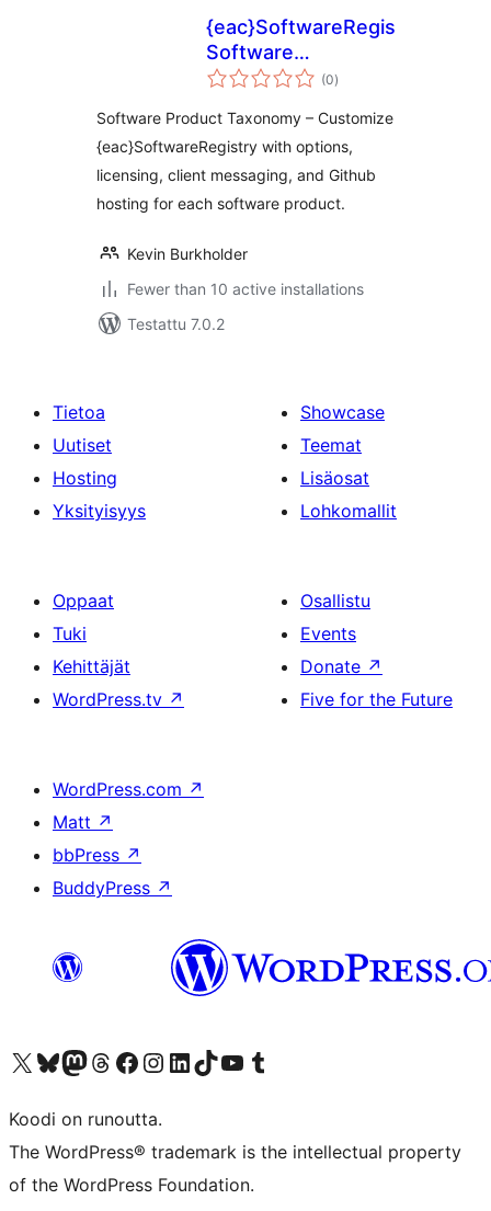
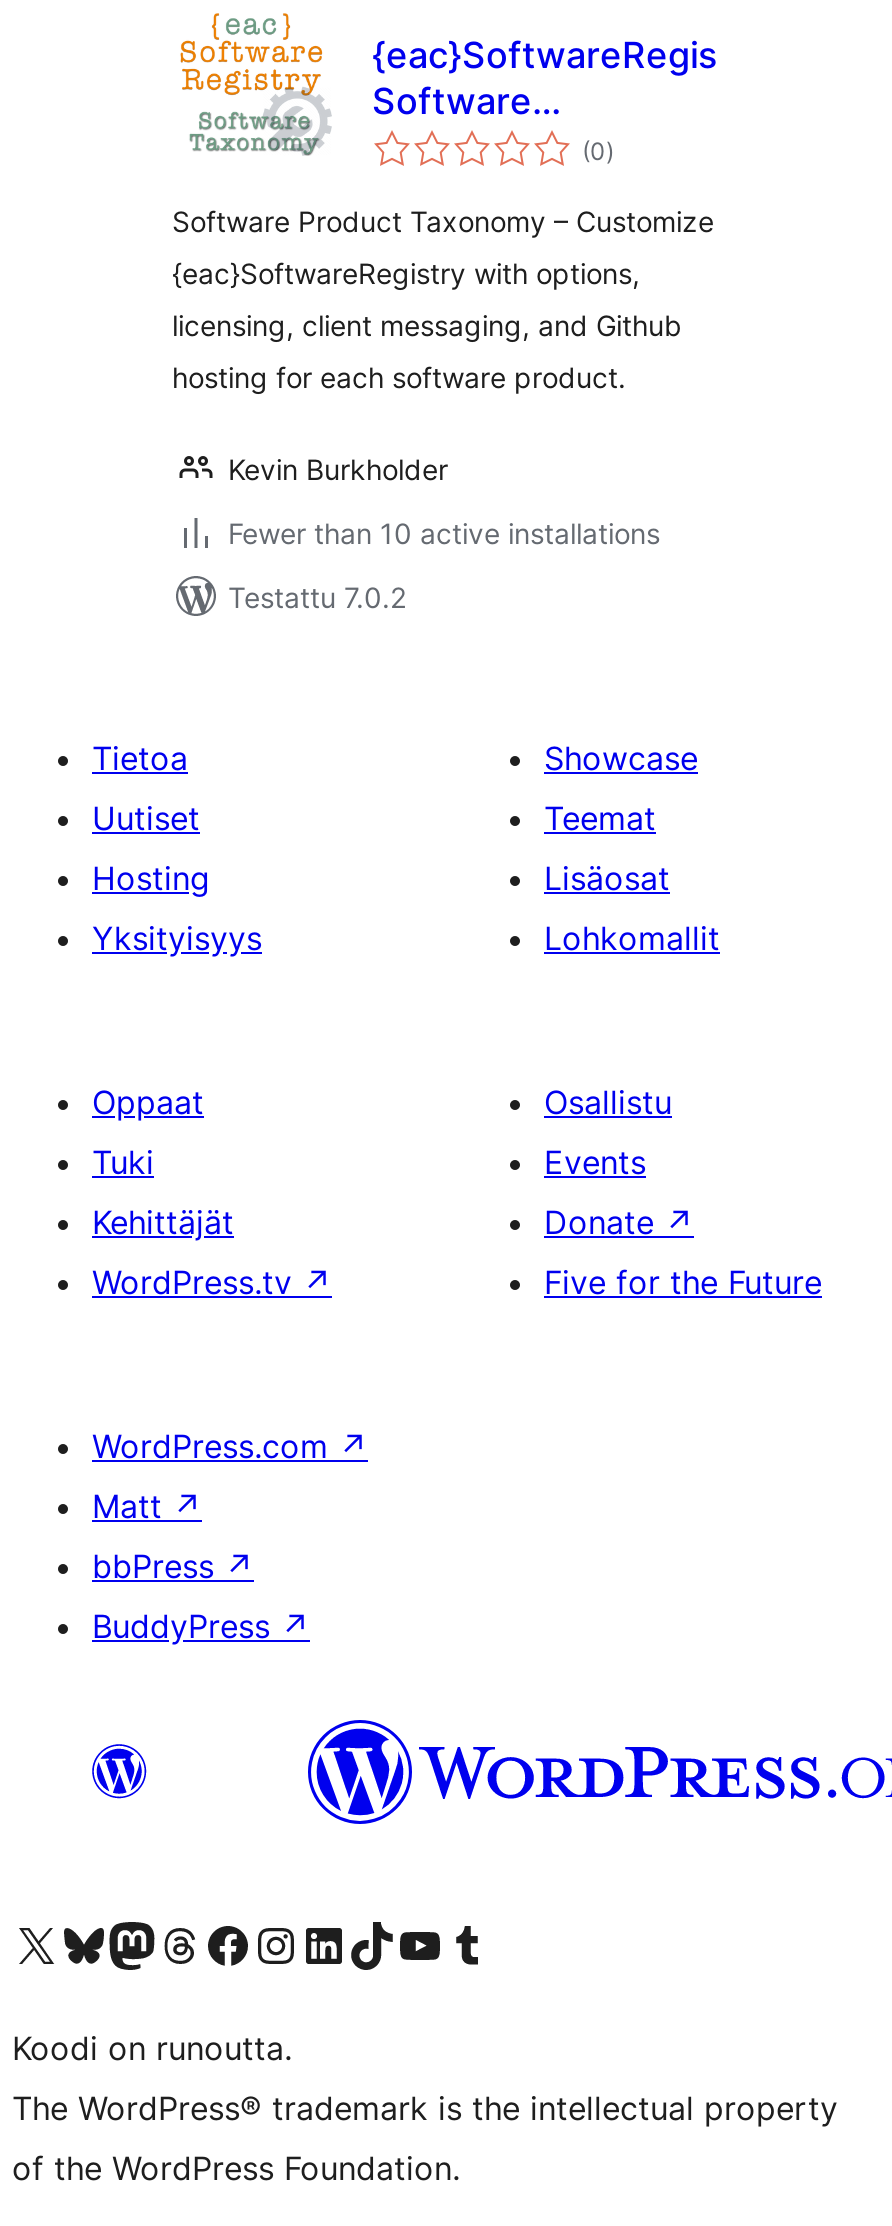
none -> [178,12,332,158] [image]

